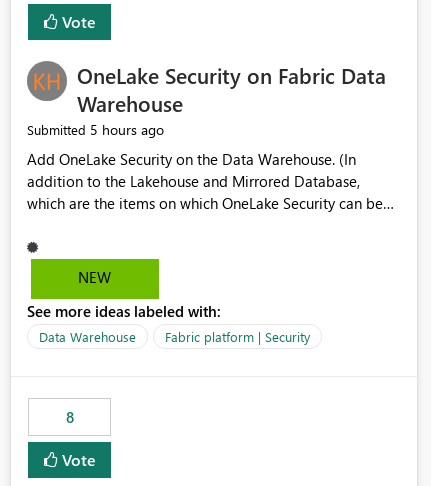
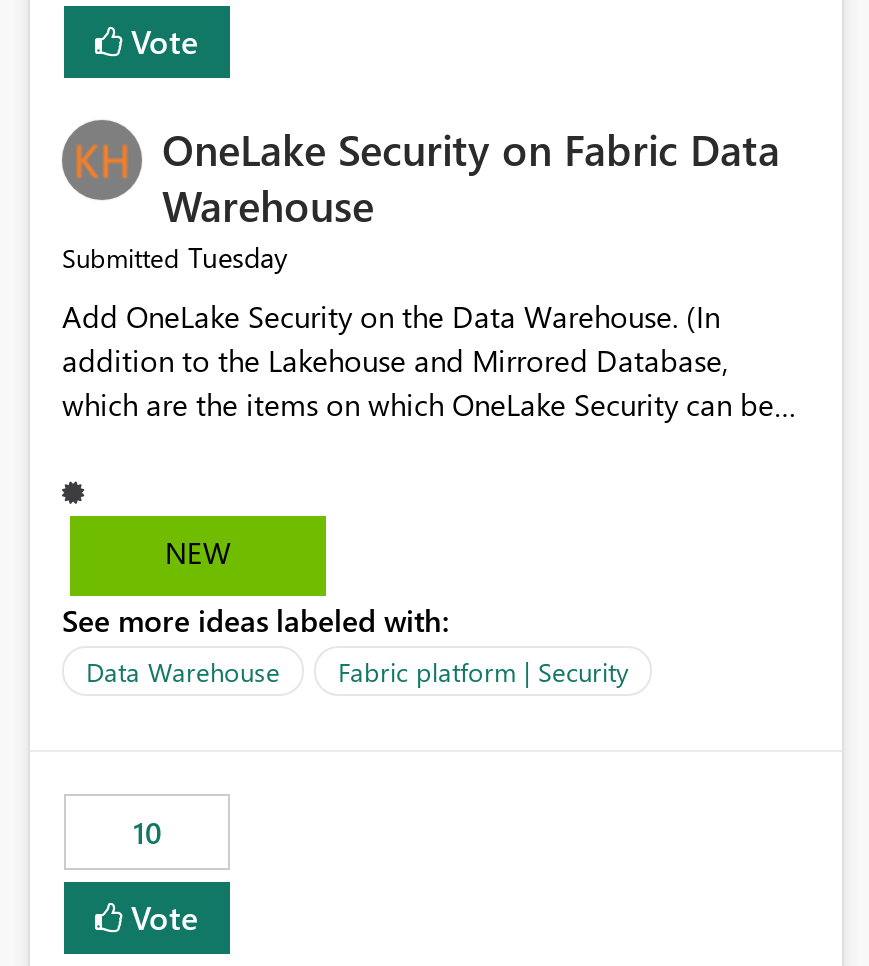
[27,120,164,139] Submitted 5 hours ago -> [62,239,288,277] Submitted Tuesday
[65,407,73,427] 8 -> [133,813,161,853] 10

